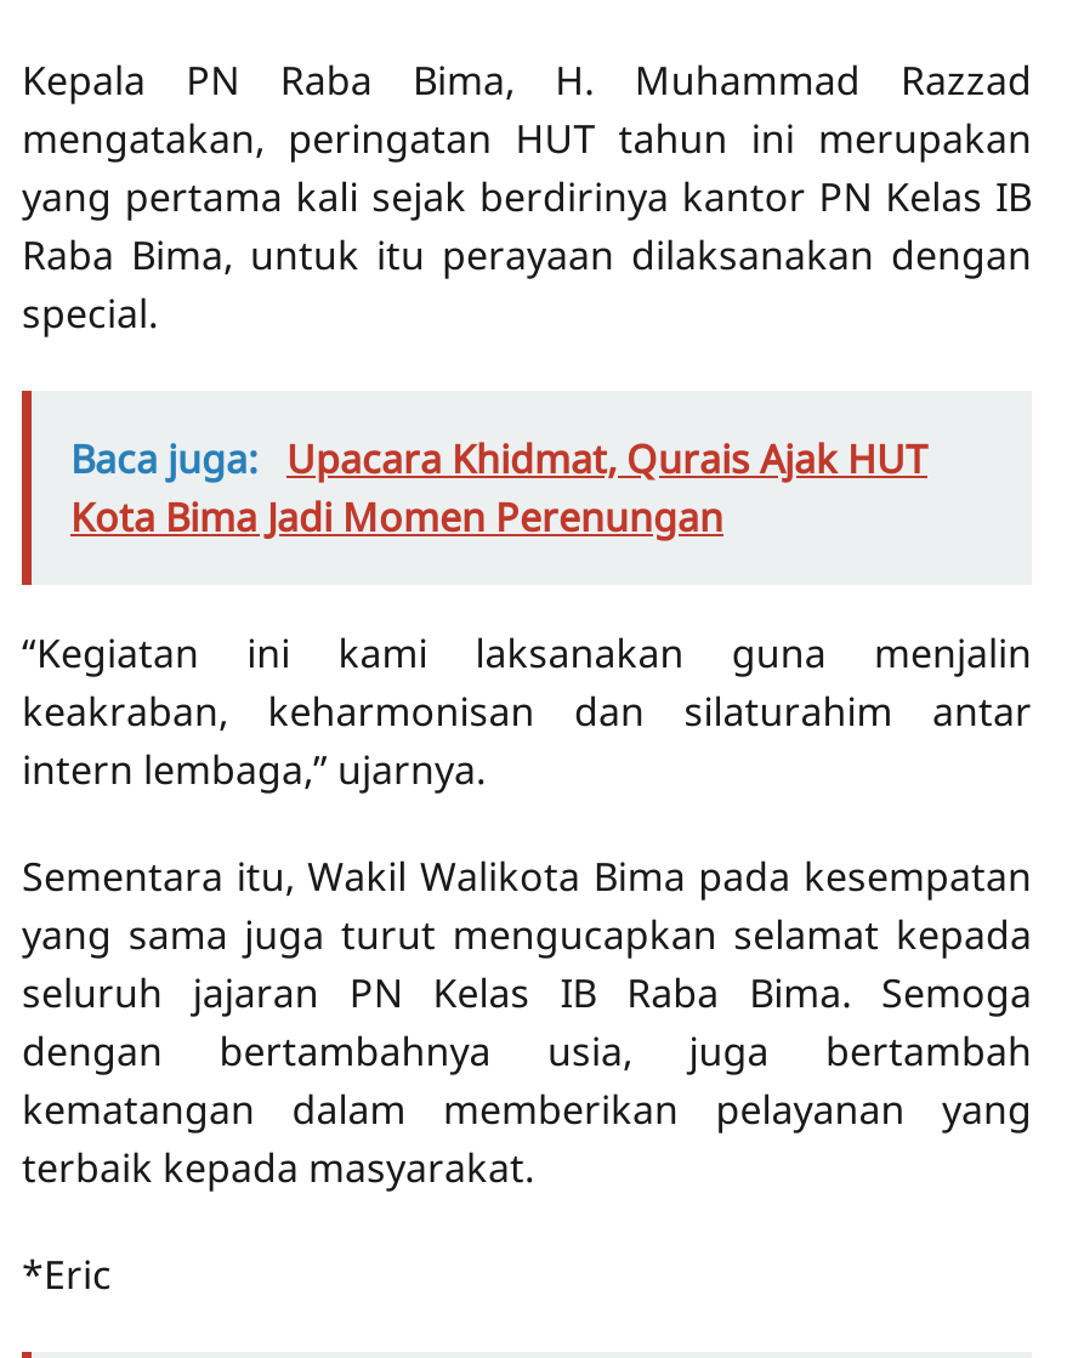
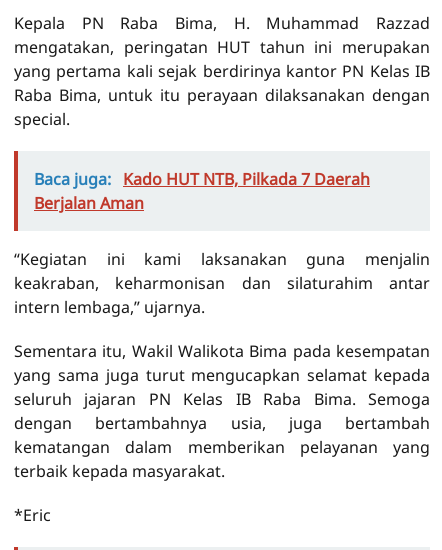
[70,433,927,544] Baca juga: Upacara Khidmat, Qurais Ajak HUT | Kota Bima Jadi Momen Perenungan -> [34,168,370,214] Baca juga: Kado HUT NTB, Pilkada 7 Daerah | Berjalan Aman

